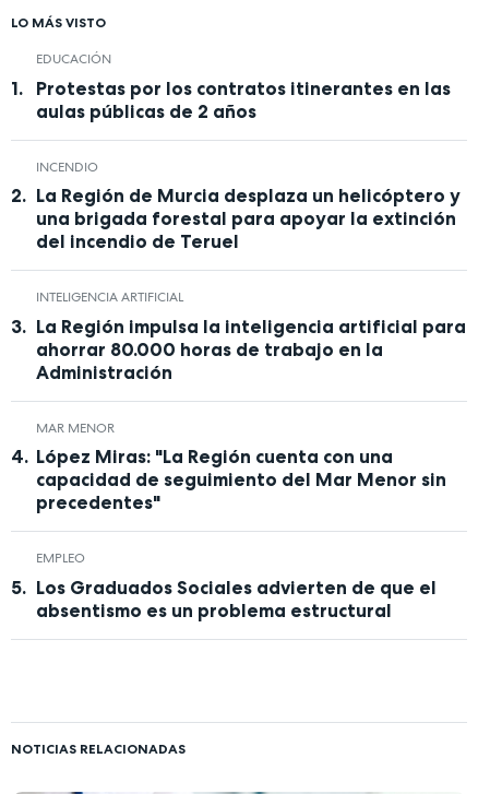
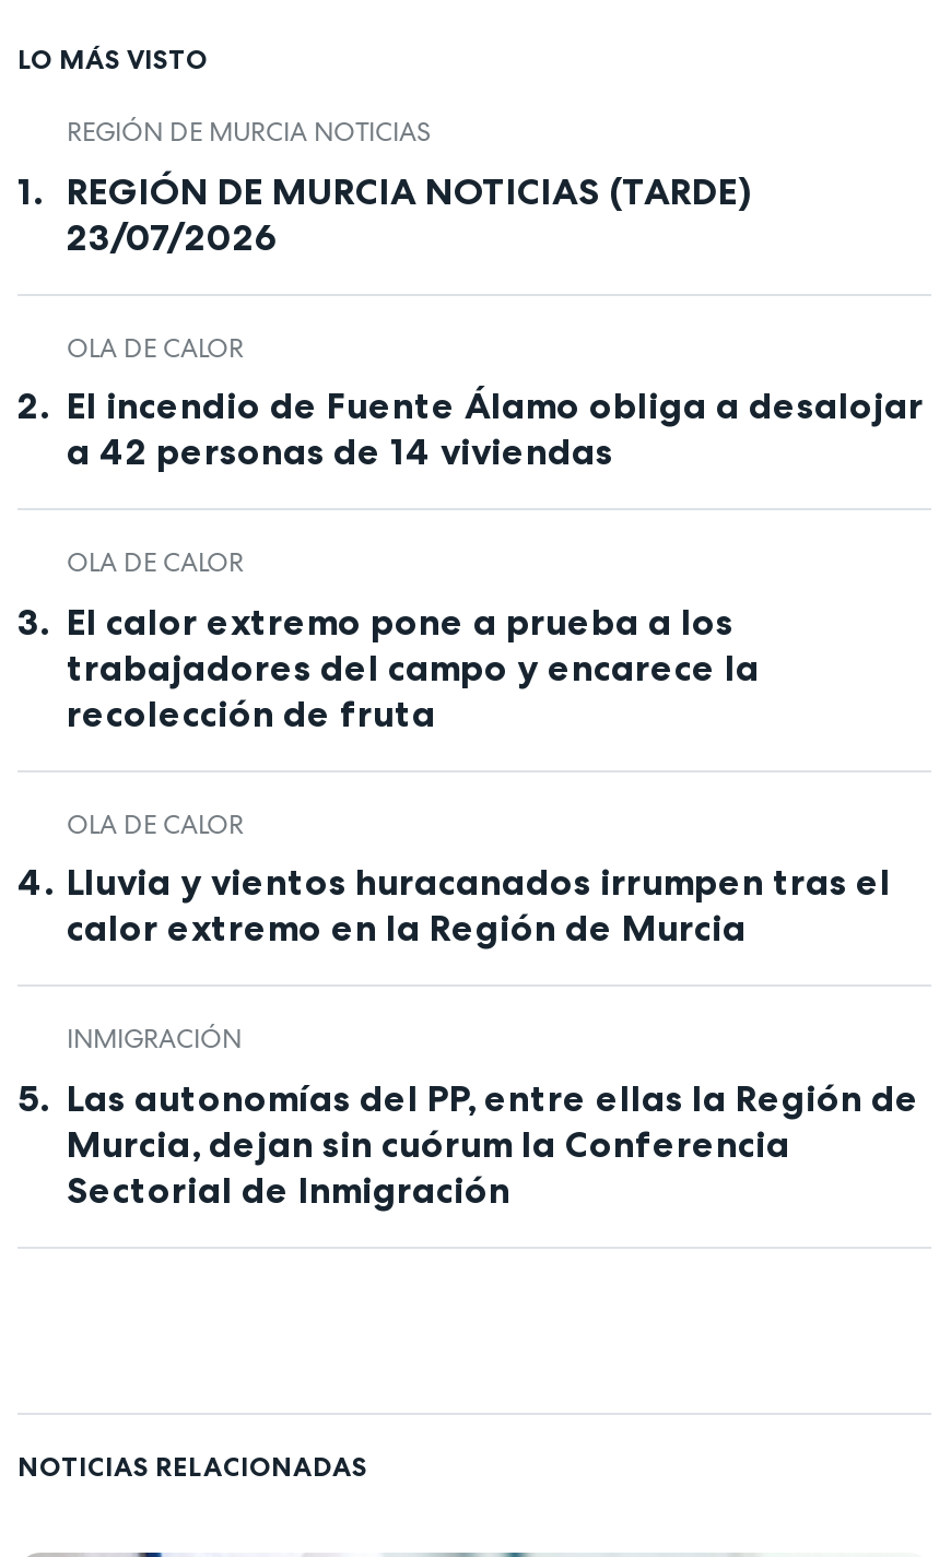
[35,50,450,122] EDUCACIÓN | Protestas por los contratos itinerantes en las | aulas públicas de 2 años -> [67,115,751,258] REGIÓN DE MURCIA NOTICIAS | REGIÓN DE MURCIA NOTICIAS (TARDE) | 23/07/2026
[35,158,460,252] INCENDIO | La Región de Murcia desplaza un helicóptero y | una brigada forestal para apoyar la extinción | del incendio de Teruel -> [67,330,924,473] OLA DE CALOR | El incendio de Fuente Álamo obliga a desalojar | a 42 personas de 14 viviendas
[35,288,465,383] INTELIGENCIA ARTIFICIAL | La Región impulsa la inteligencia artificial para | ahorrar 80.000 horas de trabajo en la | Administración -> [67,545,760,734] OLA DE CALOR | El calor extremo pone a prueba a los | trabajadores del campo y encarece la | recolección de fruta
[35,419,446,513] MAR MENOR | López Miras: "La Región cuenta con una | capacidad de seguimiento del Mar Menor sin | precedentes" -> [67,807,891,950] OLA DE CALOR | Lluvia y vientos huracanados irrumpen tras el | calor extremo en la Región de Murcia
[35,549,436,621] EMPLEO | Los Graduados Sociales advierten de que el | absentismo es un problema estructural -> [67,1022,919,1211] INMIGRACIÓN | Las autonomías del PP, entre ellas la Región de | Murcia, dejan sin cuórum la Conferencia | Sectorial de Inmigración

